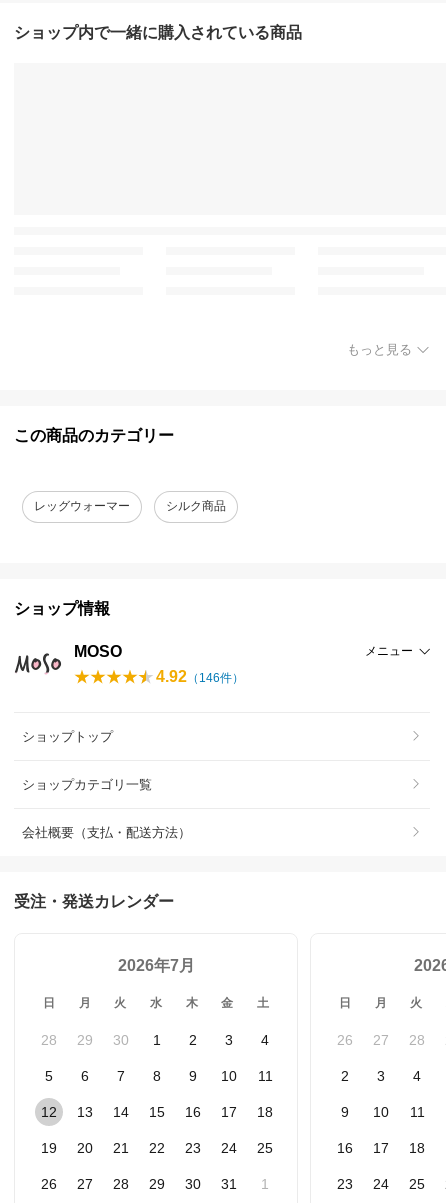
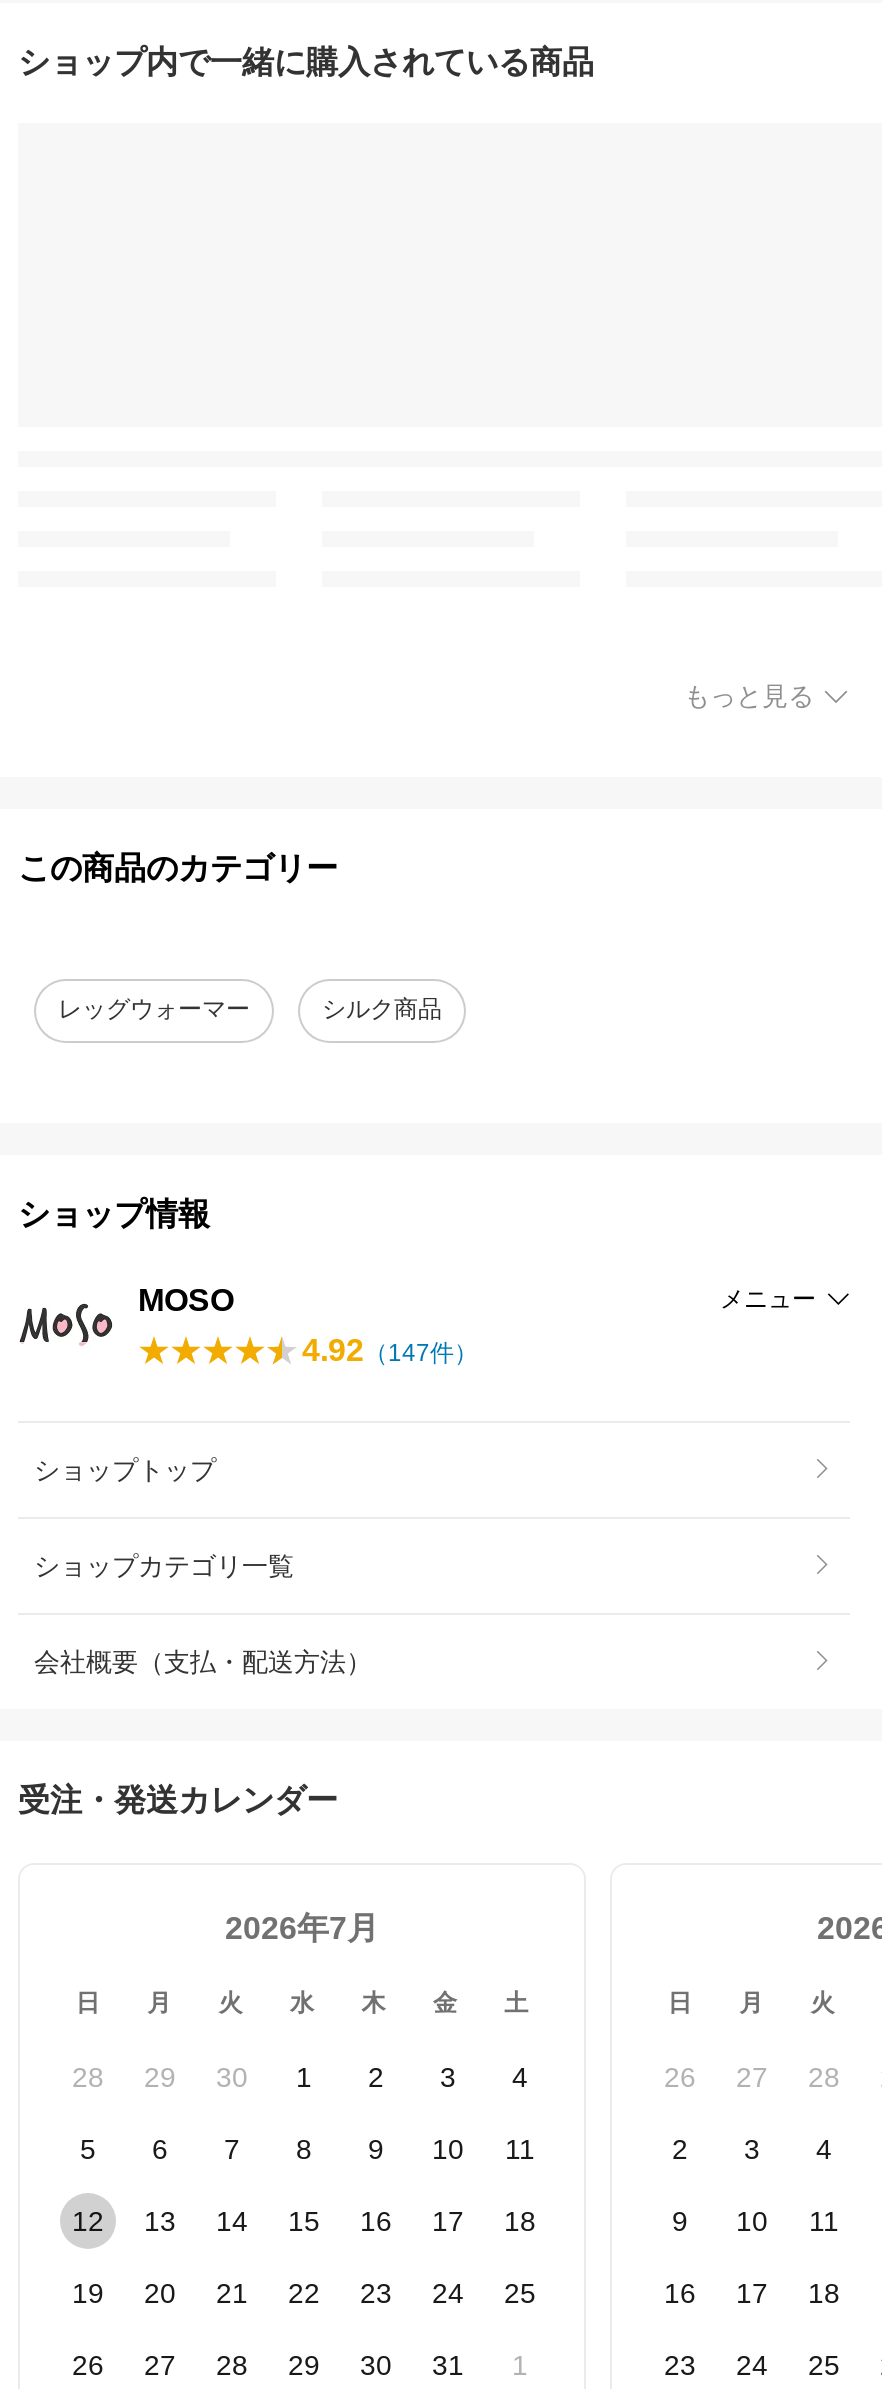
[156,667,244,684] 4.92（146件） -> [302,1332,478,1366] 4.92（147件）

